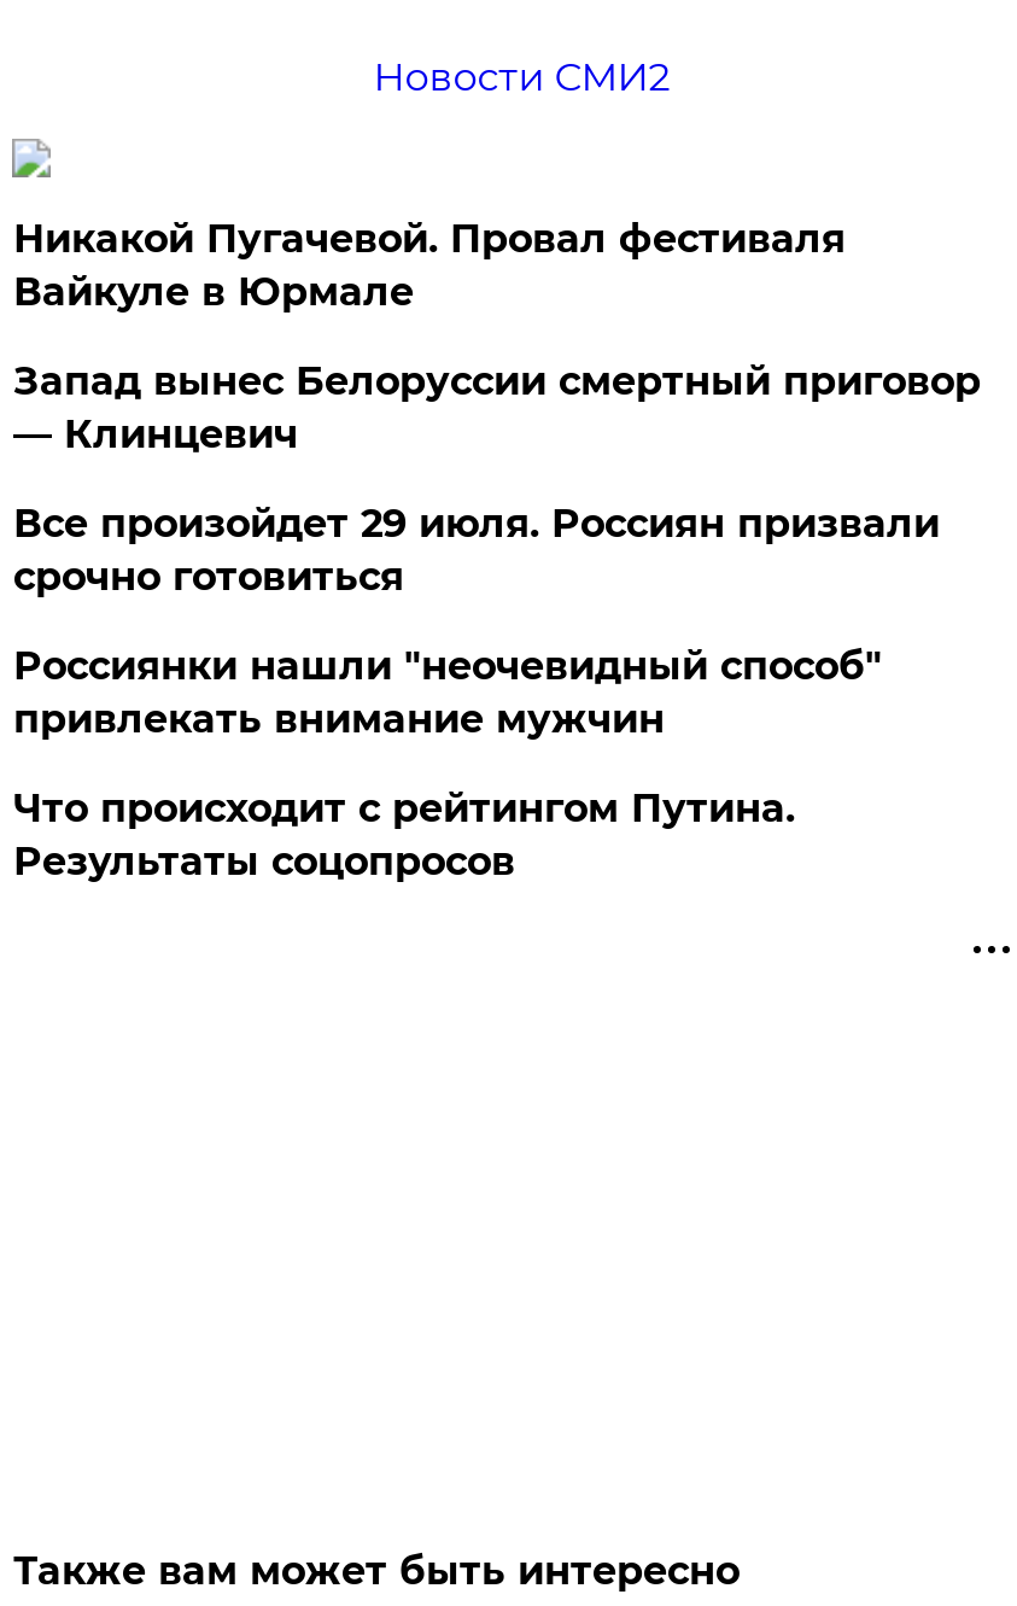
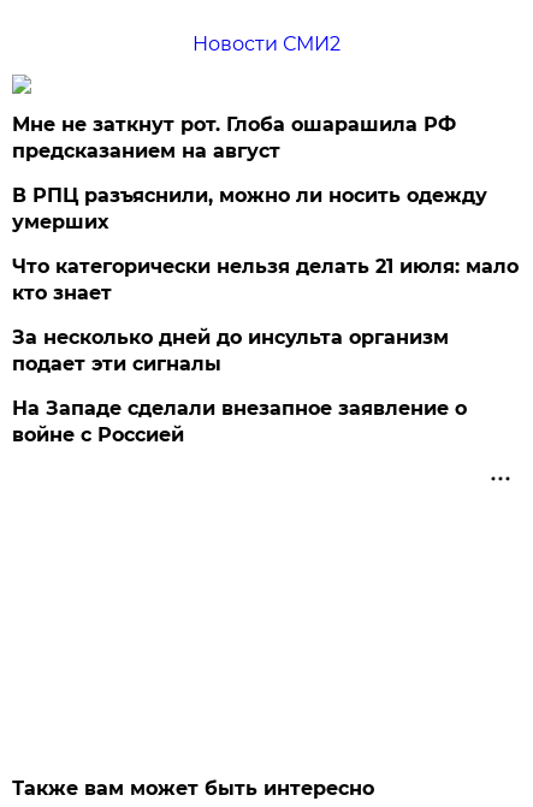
[13,216,845,315] Никакой Пугачевой. Провал фестиваля | Вайкуле в Юрмале -> [13,113,456,162] Мне не заткнут рот. Глоба ошарашила РФ | предсказанием на август
[13,358,981,457] Запад вынес Белоруссии смертный приговор | — Клинцевич -> [13,184,488,233] В РПЦ разъяснили, можно ли носить одежду | умерших
[13,501,940,600] Все произойдет 29 июля. Россиян призвали | срочно готовиться -> [13,255,519,304] Что категорически нельзя делать 21 июля: мало | кто знает
[13,643,882,742] Россиянки нашли "неочевидный способ" | привлекать внимание мужчин -> [13,326,449,375] За несколько дней до инсульта организм | подает эти сигналы
[13,786,795,884] Что происходит с рейтингом Путина. | Результаты соцопросов -> [13,397,467,446] На Западе сделали внезапное заявление о | войне с Россией

